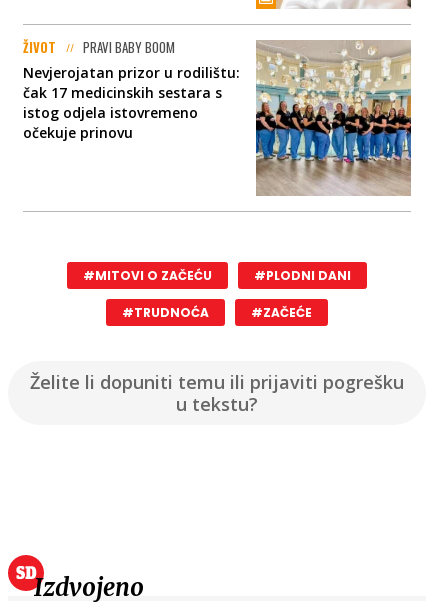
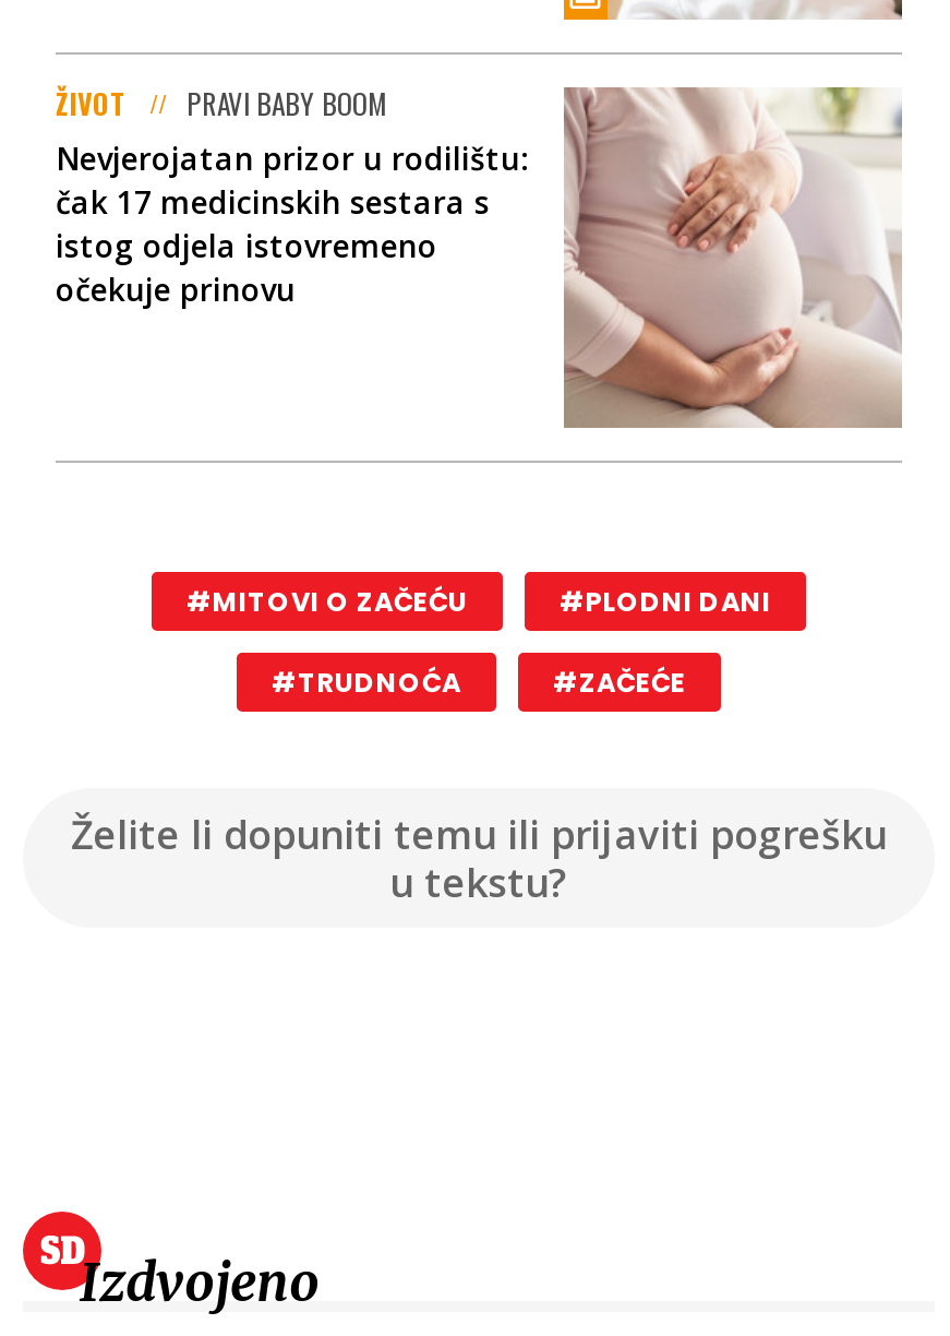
[255,40,412,195] [image] -> [562,87,902,428] [image]

